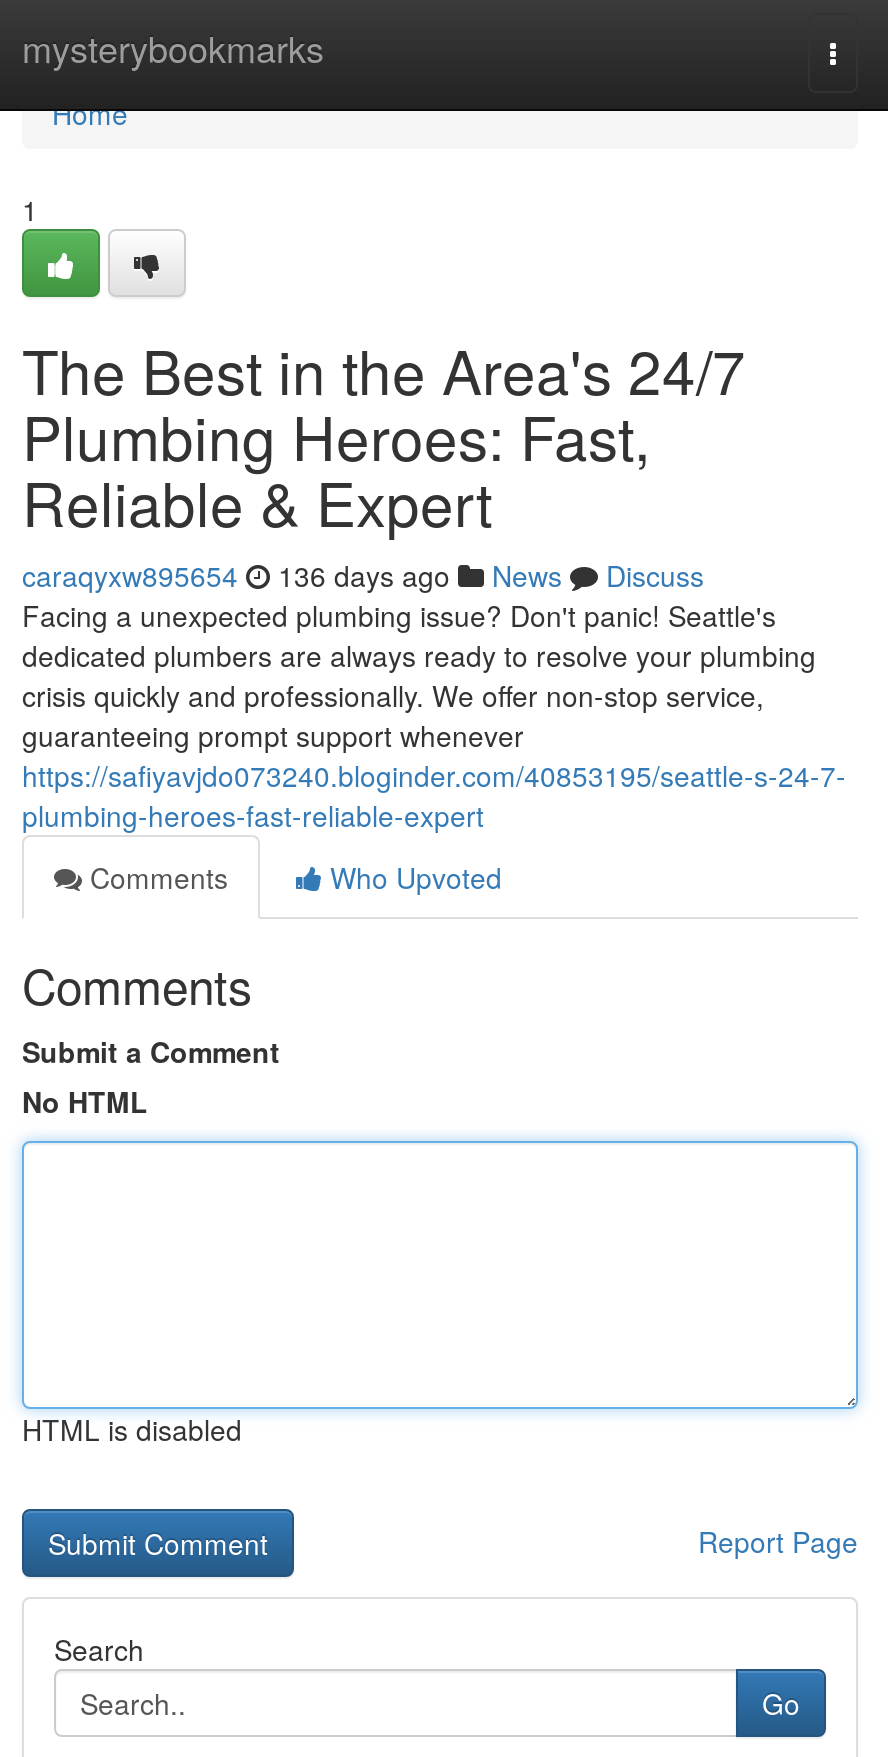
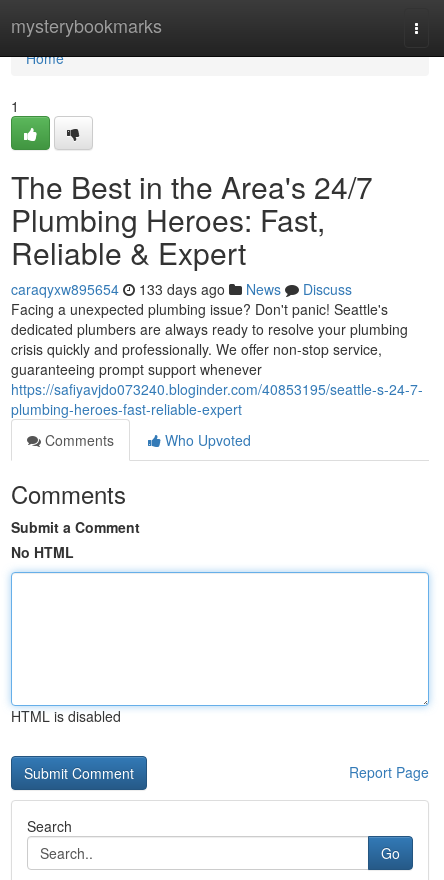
[22,555,704,595] caraqyxw895654 136 days ago News Discuss -> [11,279,352,299] caraqyxw895654 133 days ago News Discuss

